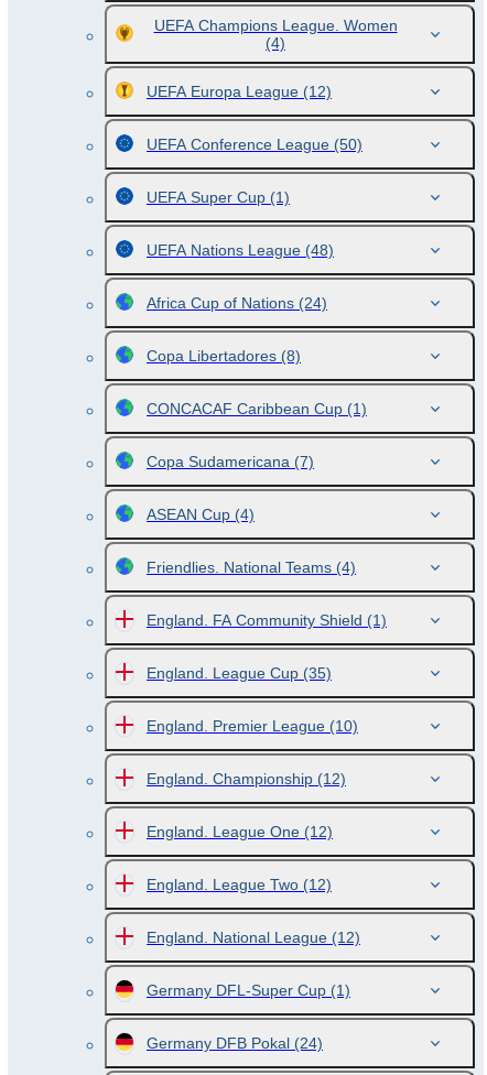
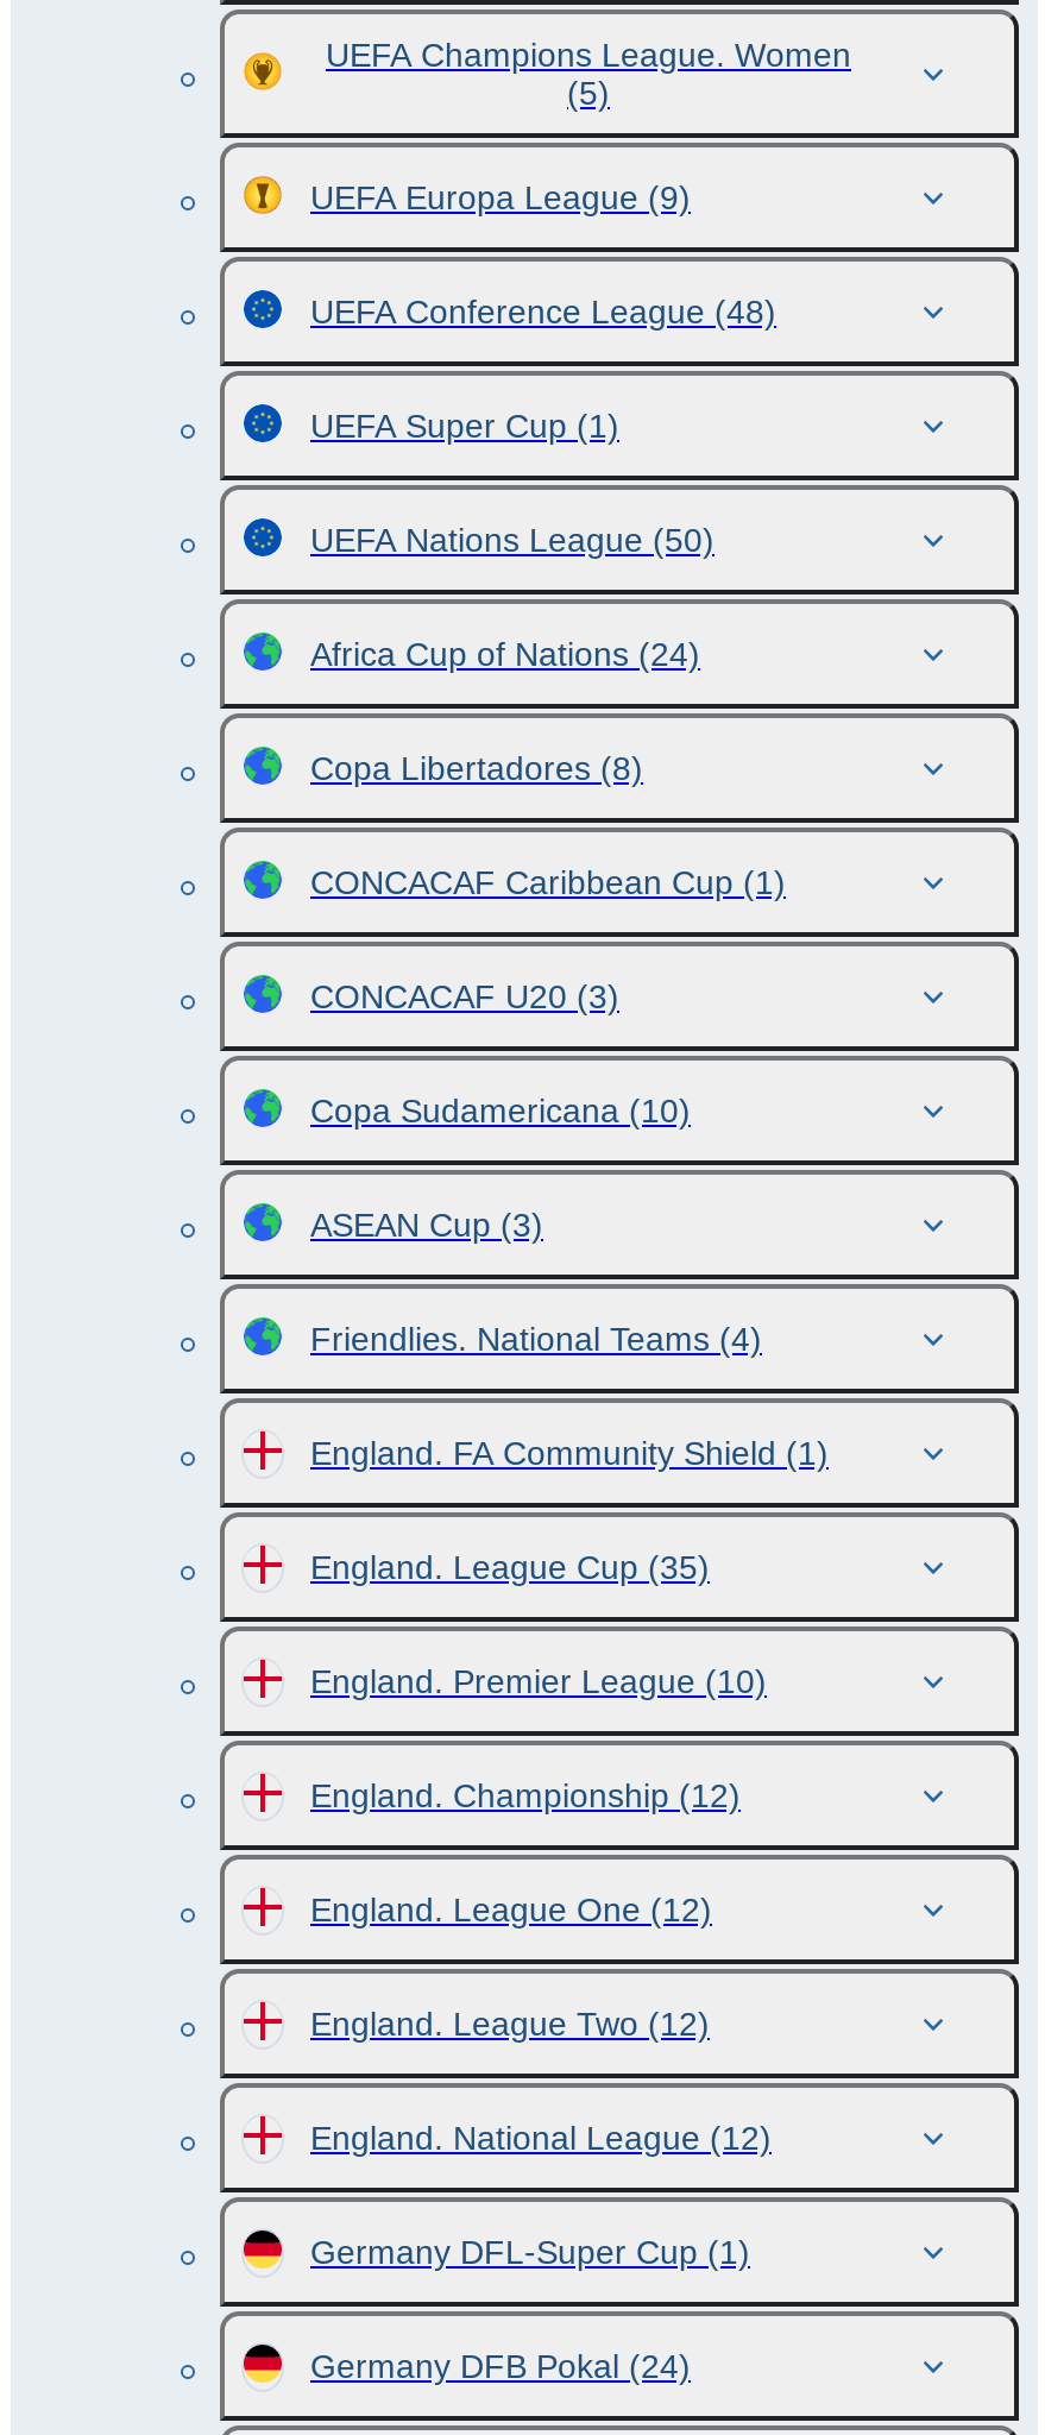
[266,34,285,52] (4) -> [567,74,610,112] (5)
[147,83,332,100] UEFA Europa League (12) -> [310,178,691,216] UEFA Europa League (9)
[147,135,362,153] UEFA Conference League (50) -> [310,292,776,331] UEFA Conference League (48)
[147,241,334,259] UEFA Nations League (48) -> [310,521,714,559] UEFA Nations League (50)
[147,453,314,523] Copa Sudamericana (7) | ASEAN Cup (4) -> [310,977,691,1244] CONCACAF U20 (3) | Copa Sudamericana (10) | ASEAN Cup (3)

